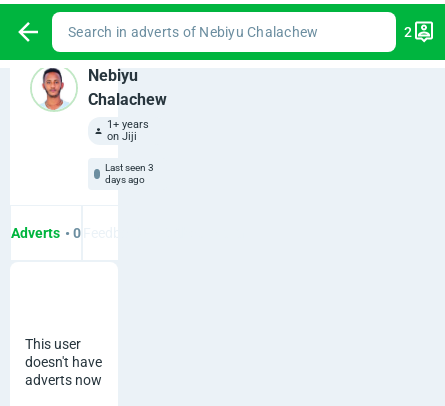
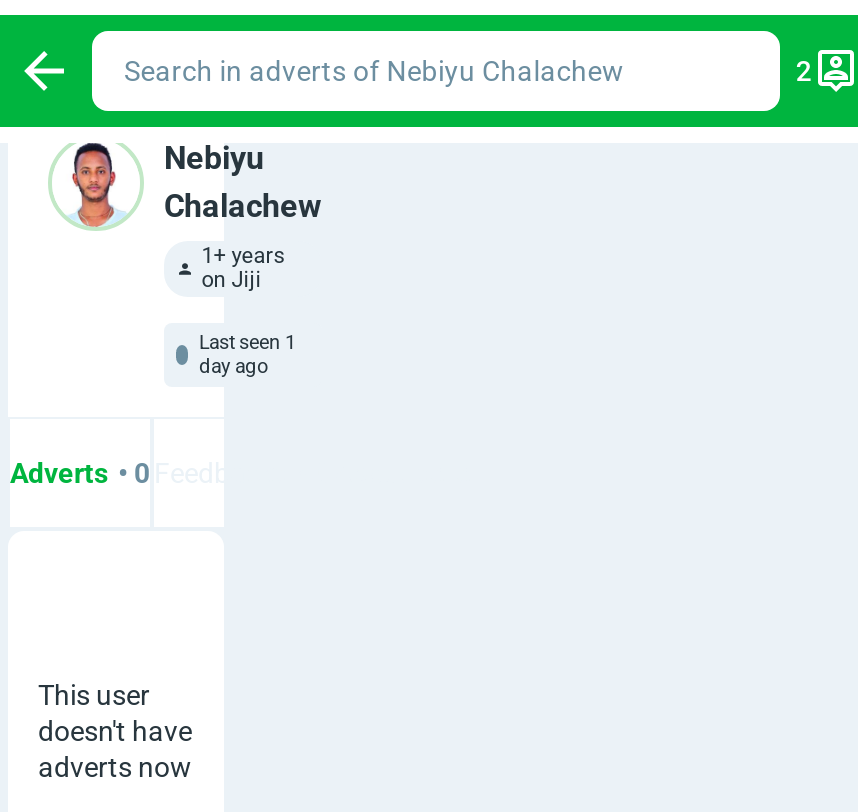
[105,162,154,173] Last seen 3 -> [199,331,297,353] Last seen 1
[105,174,145,185] days ago -> [199,355,269,377] day ago

